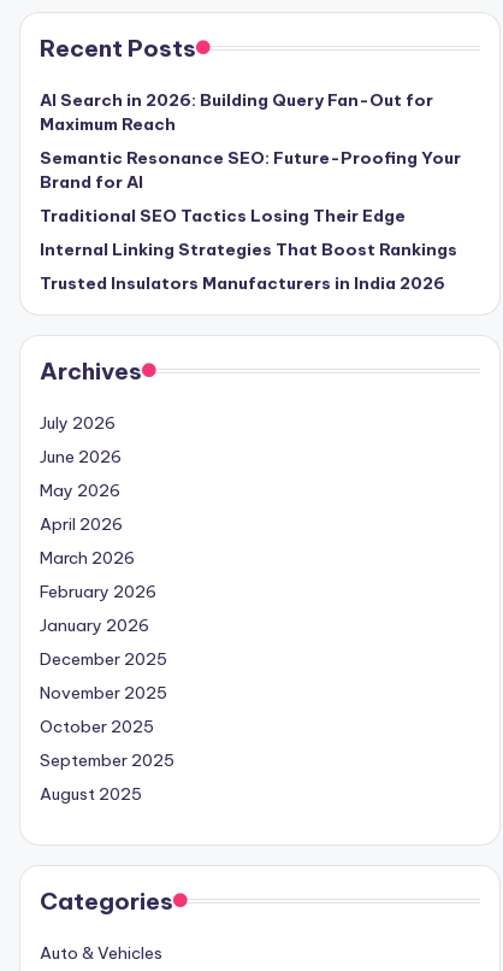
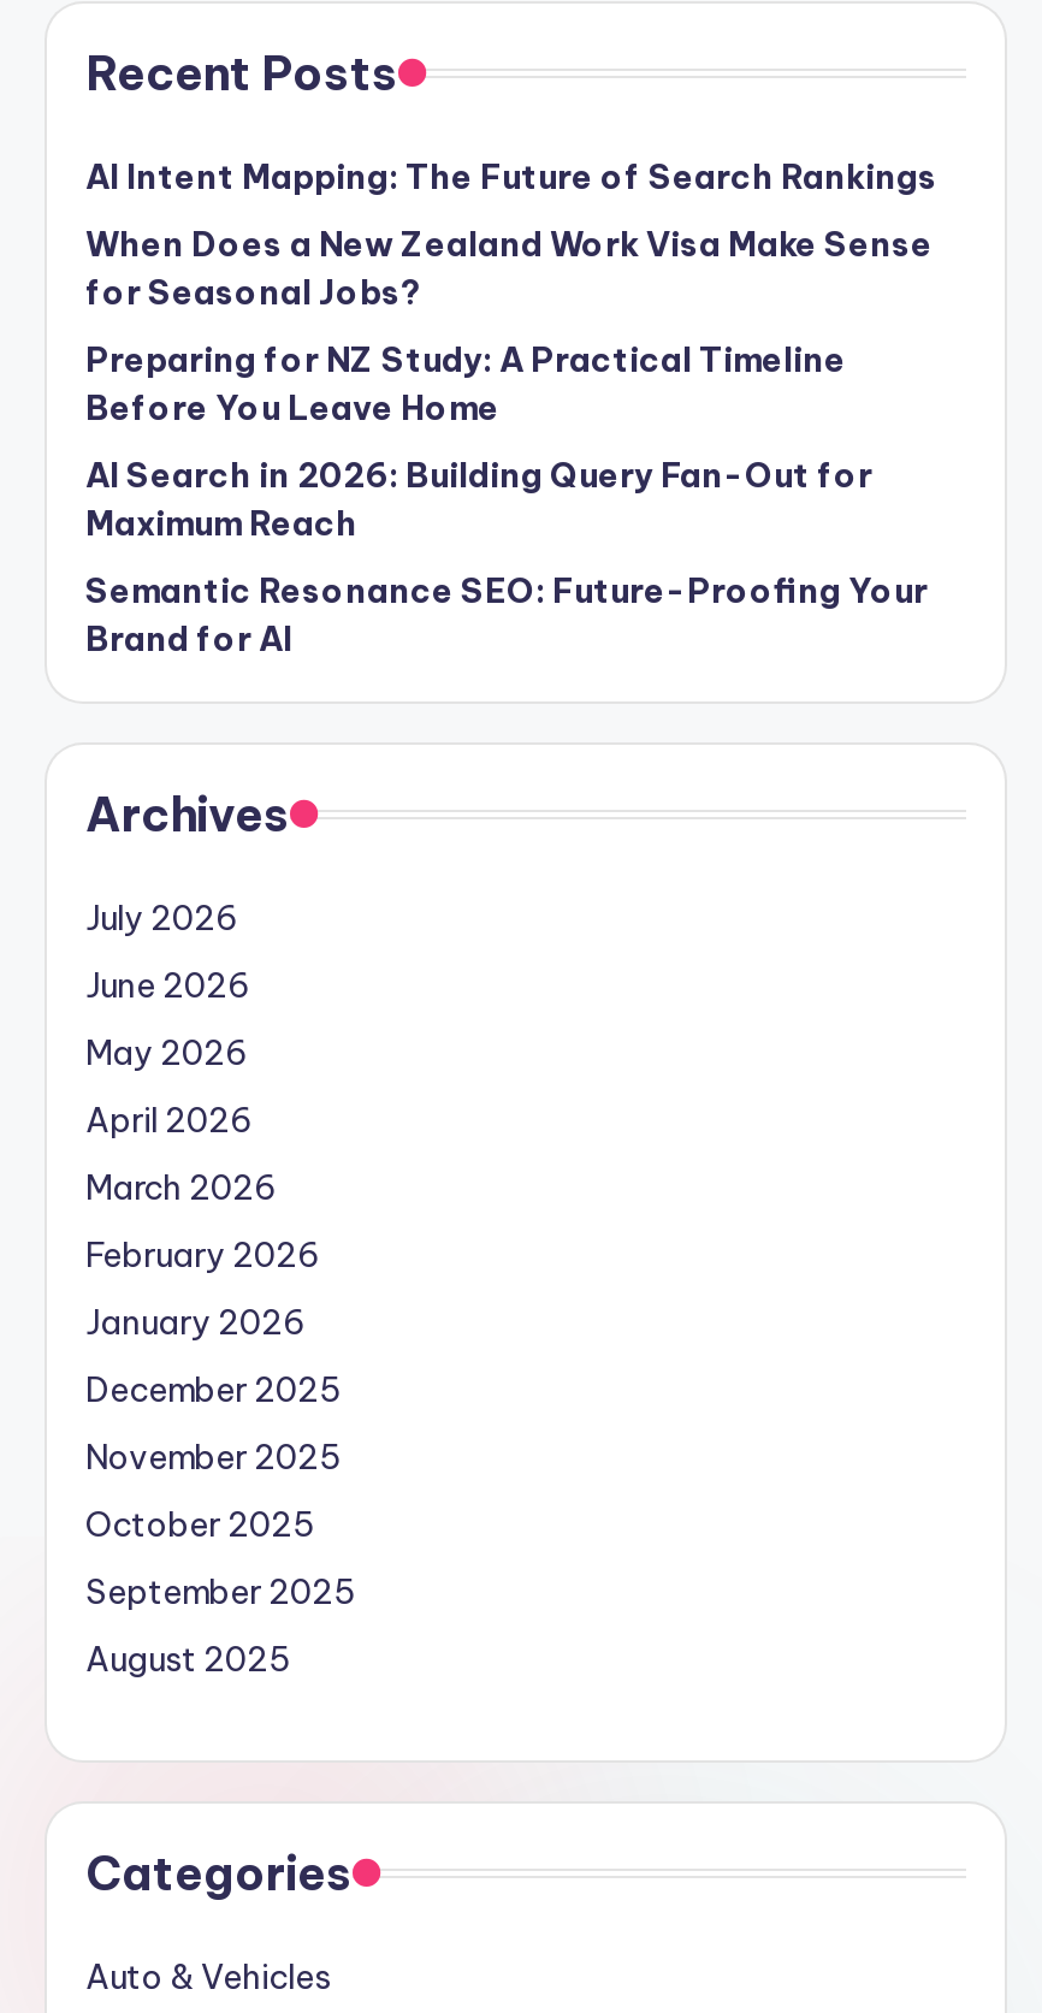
none -> [85,156,937,430] AI Intent Mapping: The Future of Search Rankings | When Does a New Zealand Work Visa Make Sense | for Seasonal Jobs? | Preparing for NZ Study: A Practical Timeline | Before You Leave Home
moved [40,89,461,193] -> [85,454,928,661]: AI Search in 2026: Building Query Fan-Out for | Maximum Reach | Semantic Resonance SEO: Future-Proofing Your | Brand for AI
[40,205,457,294] Traditional SEO Tactics Losing Their Edge | Internal Linking Strategies That Boost Rankings | Trusted Insulators Manufacturers in India 2026 -> none

